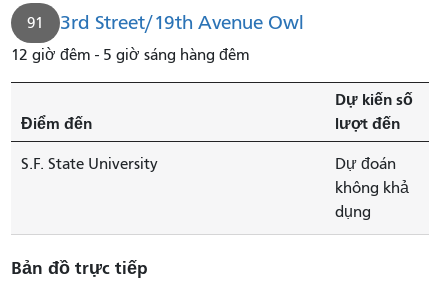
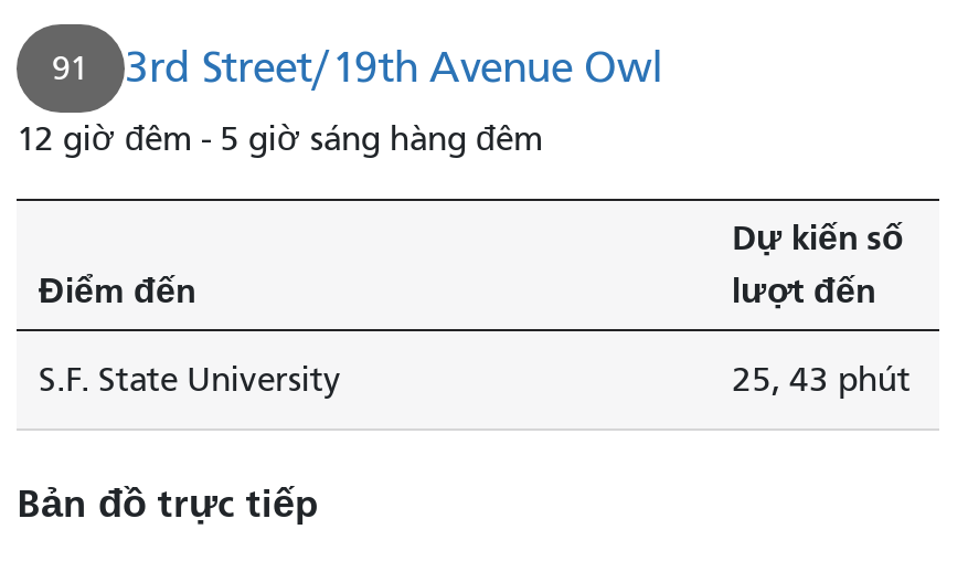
[335,155,409,221] Dự đoán | không khả | dụng -> [732,359,911,399] 25, 43 phút

